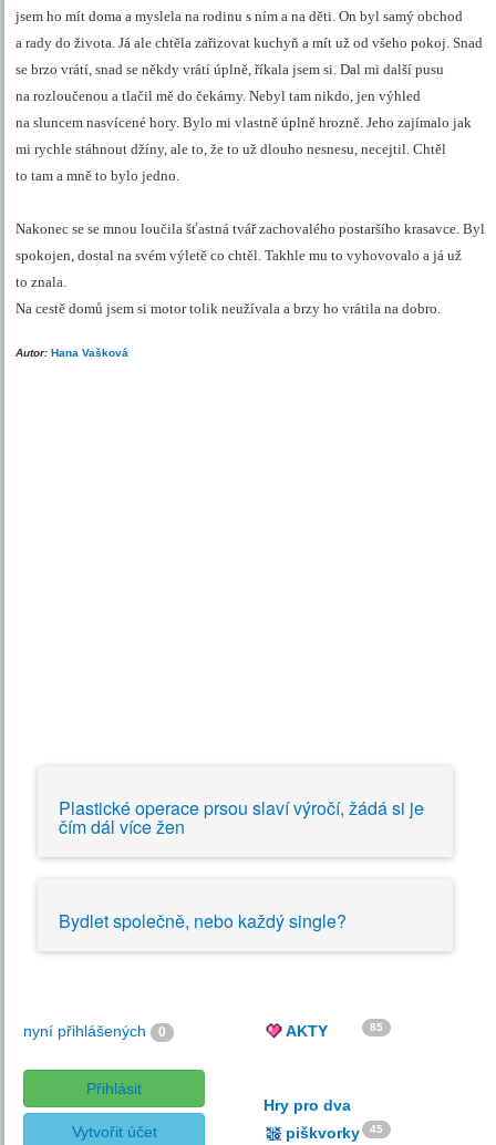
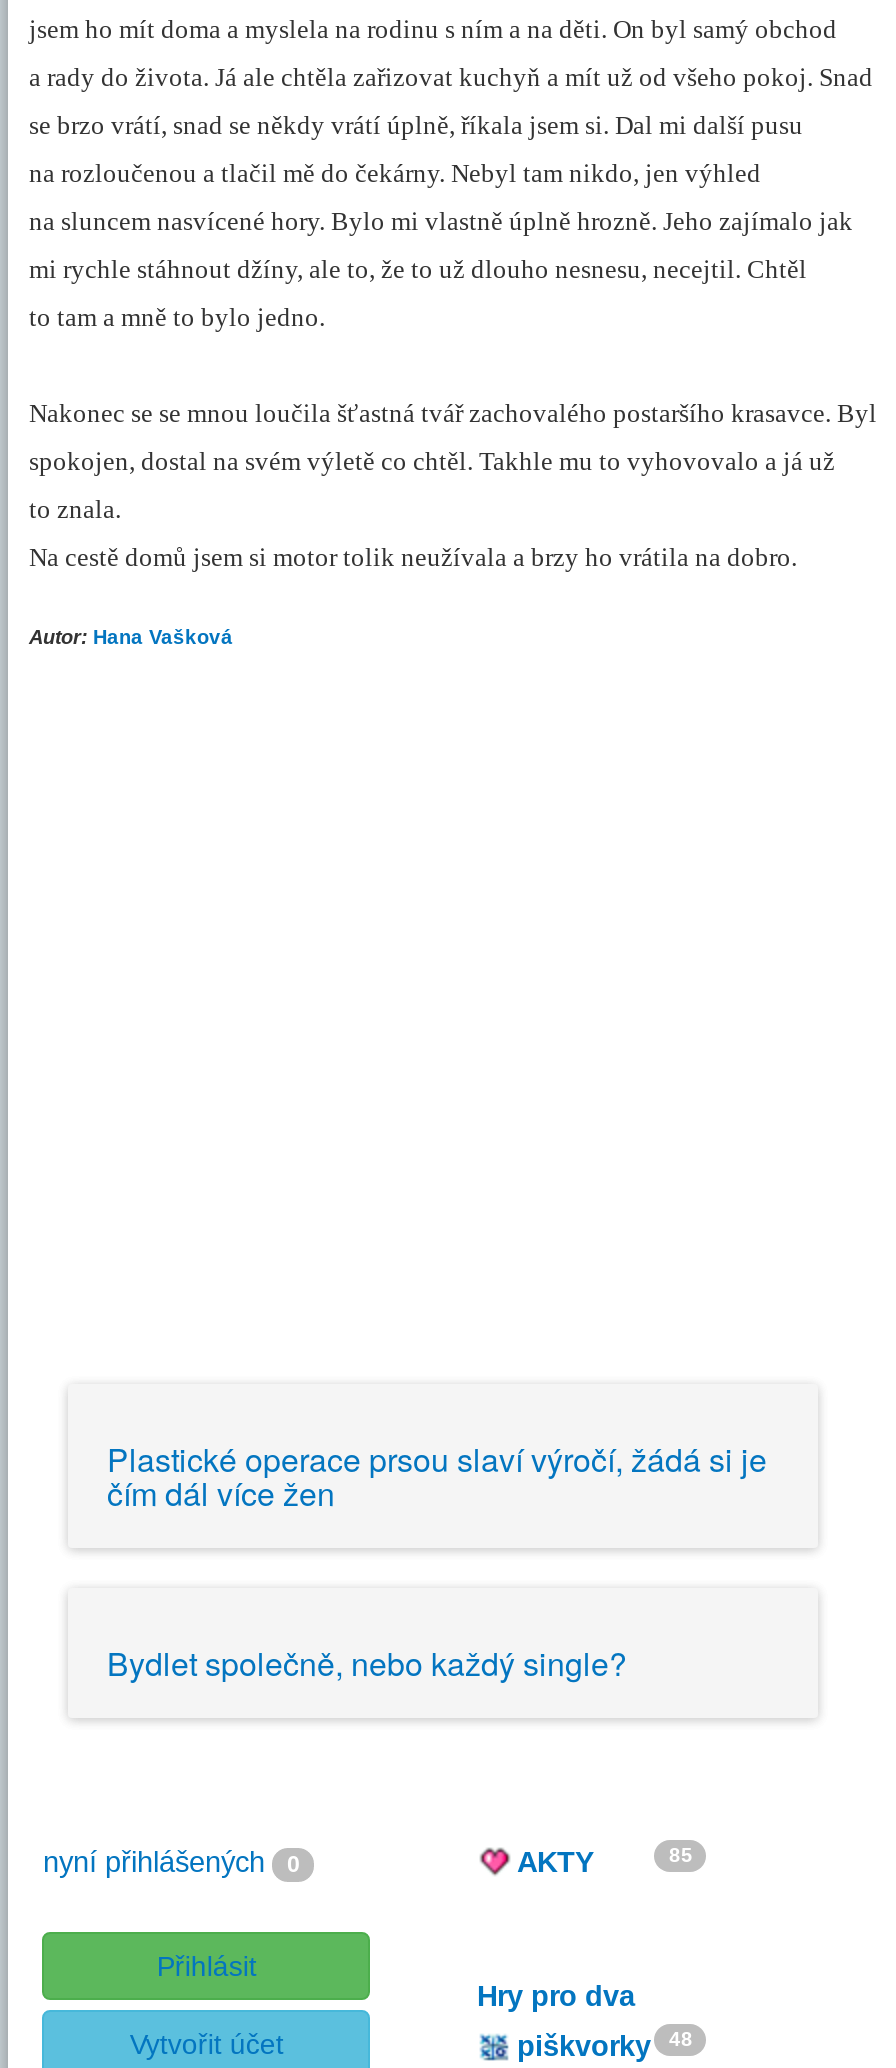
[286,1123,384,1142] piškvorky 45 -> [517,2028,693,2062] piškvorky 48

